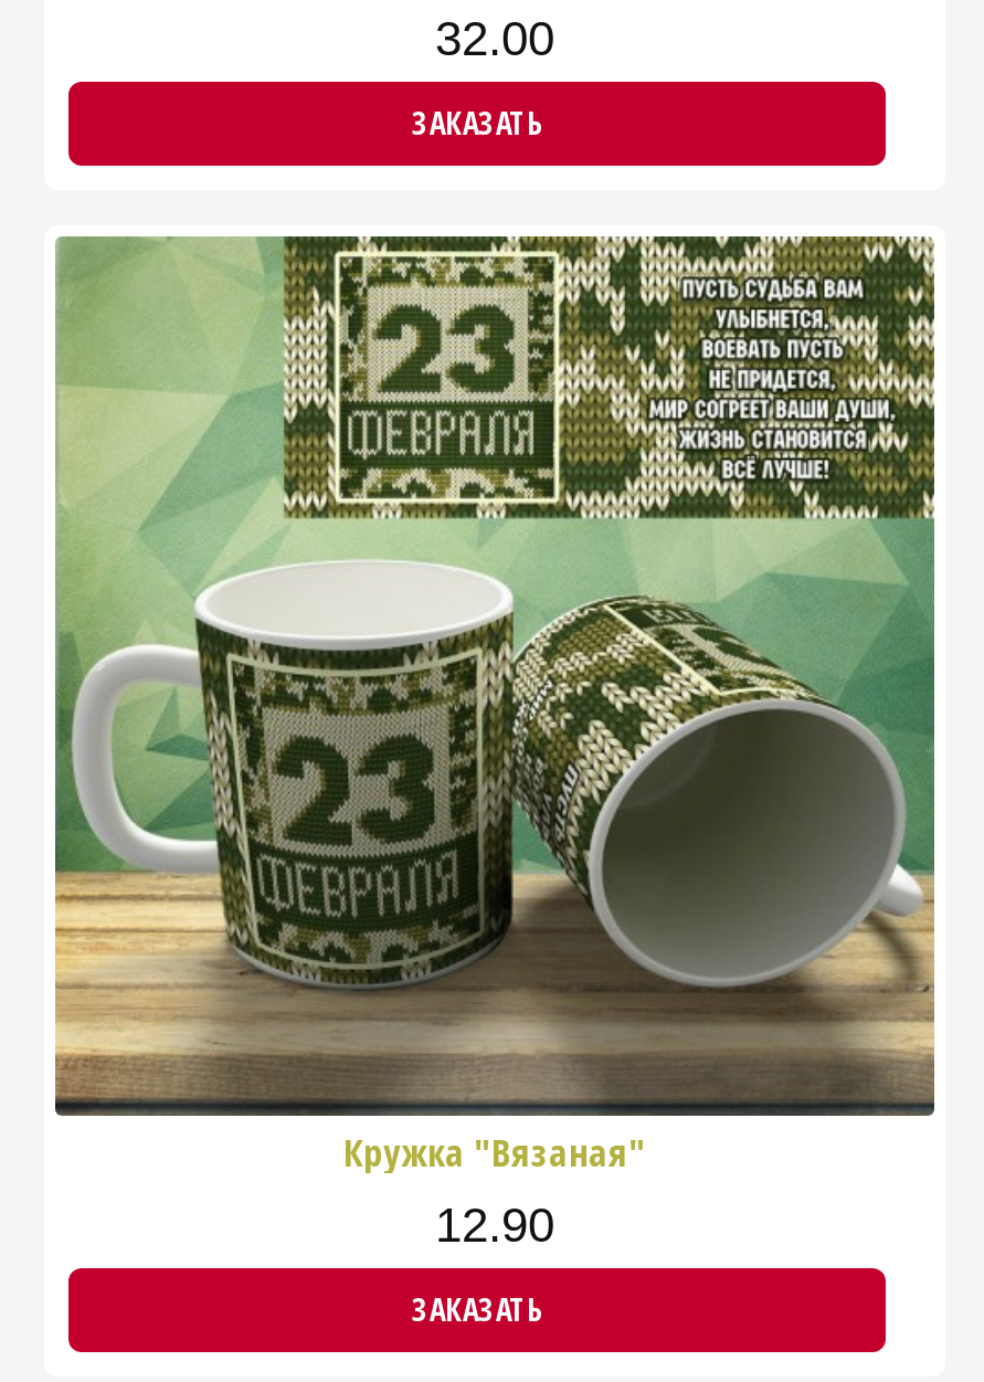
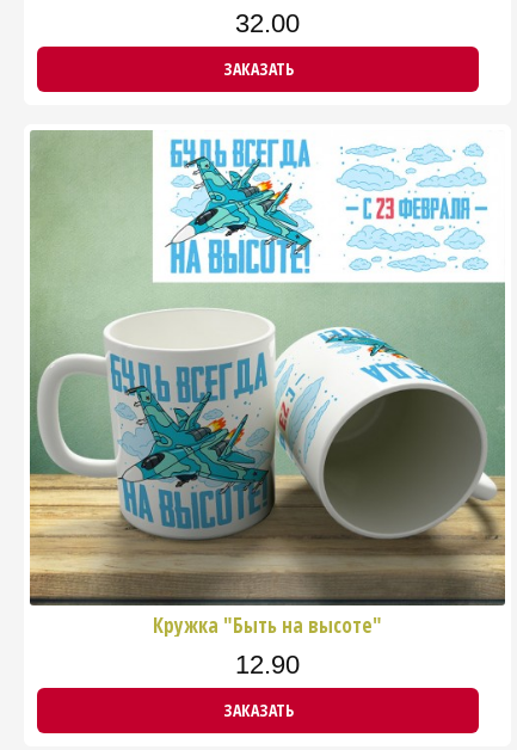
[60,234,937,990] [image] -> [33,130,505,539] [image]
[343,1126,646,1177] Кружка "Вязаная" -> [153,611,382,639] Кружка "Быть на высоте"

